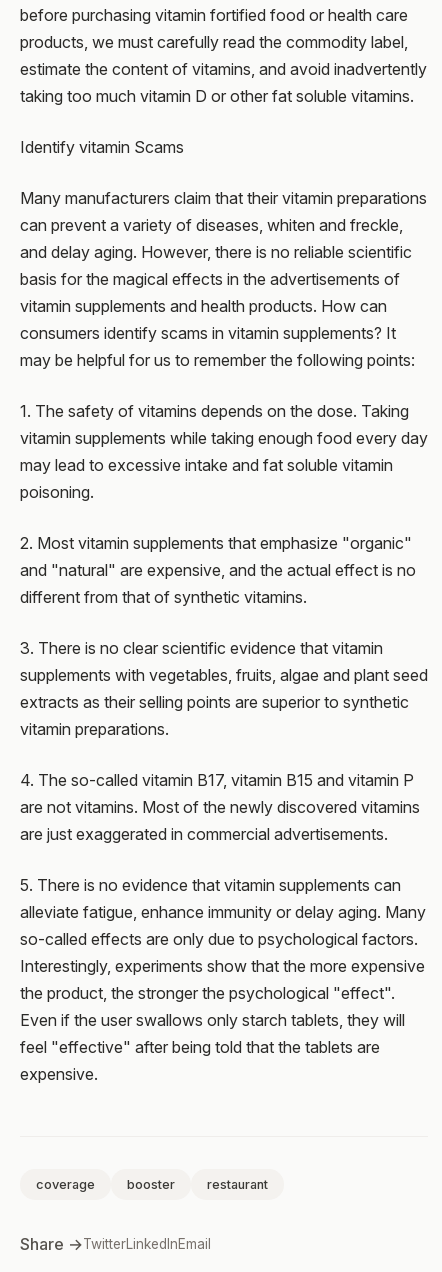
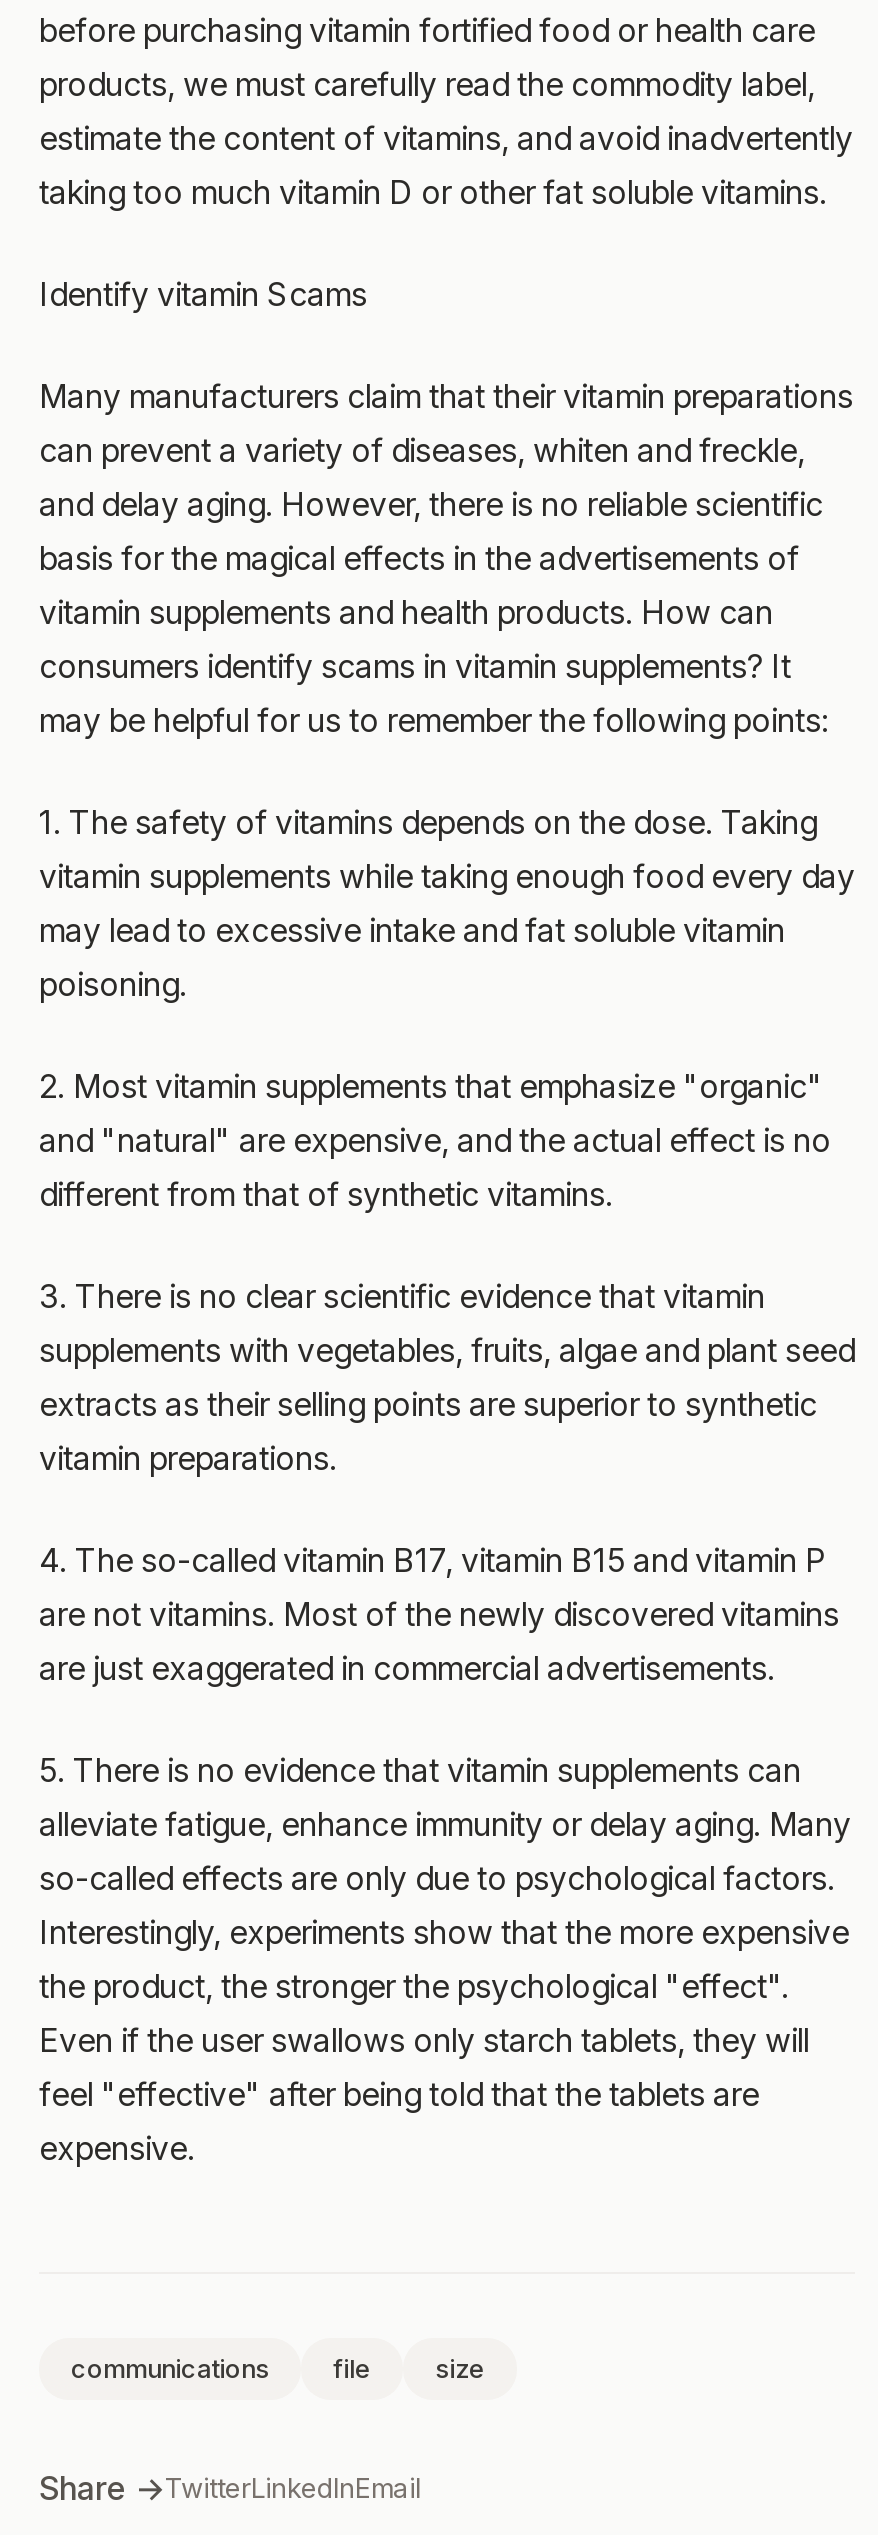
[36,1177,268,1192] coverage | booster | restaurant -> [71,2354,485,2384] communications | file | size

